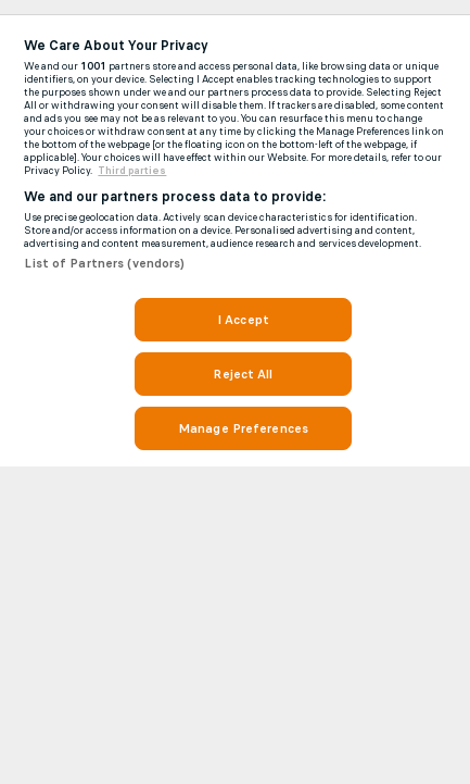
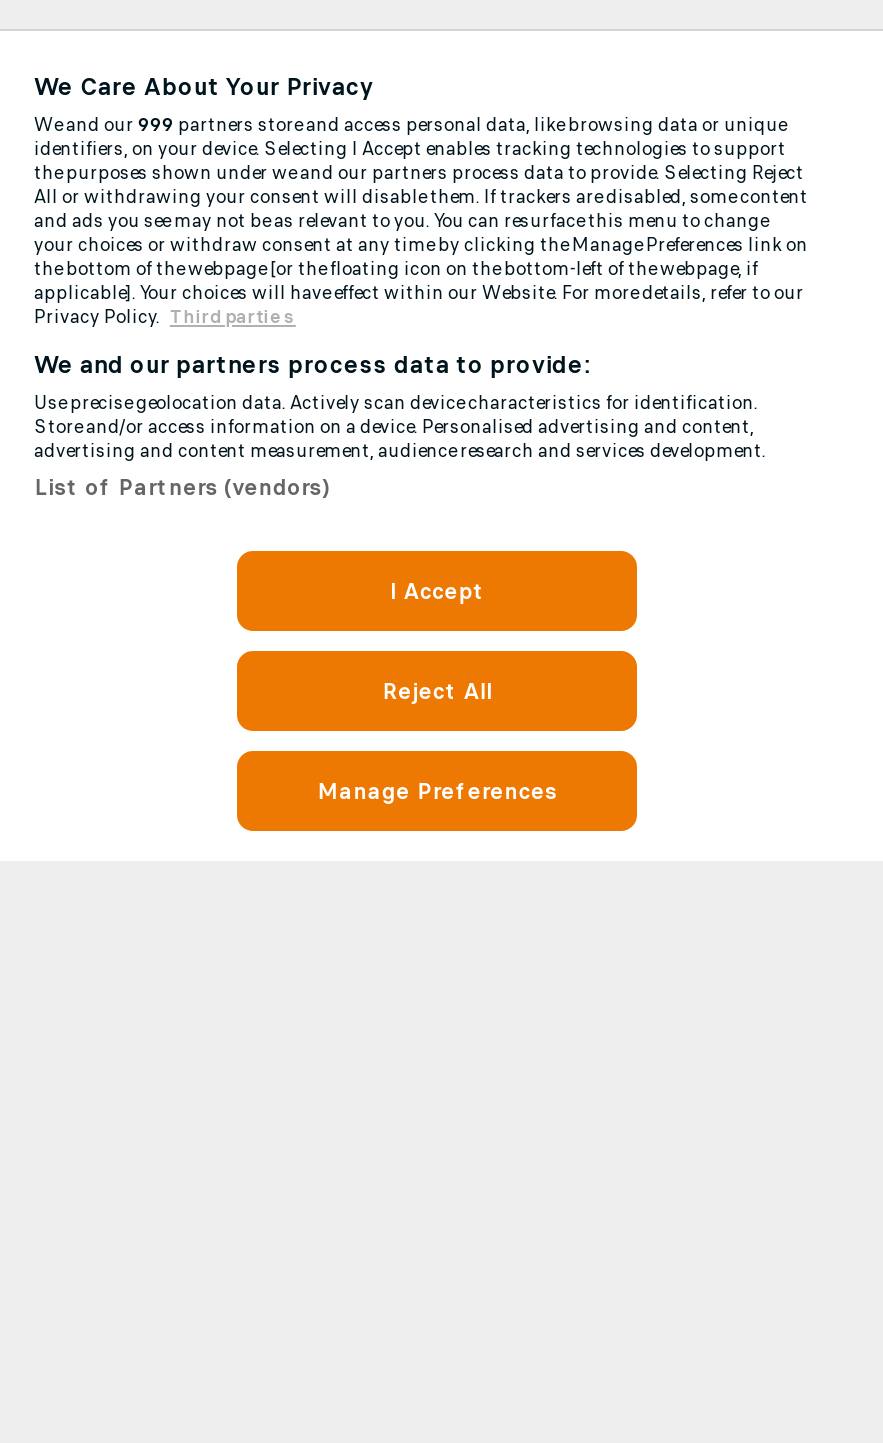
[24,60,439,73] We and our 1001 partners store and access personal data, like browsing data or unique -> [34,113,786,137] We and our 999 partners store and access personal data, like browsing data or unique

